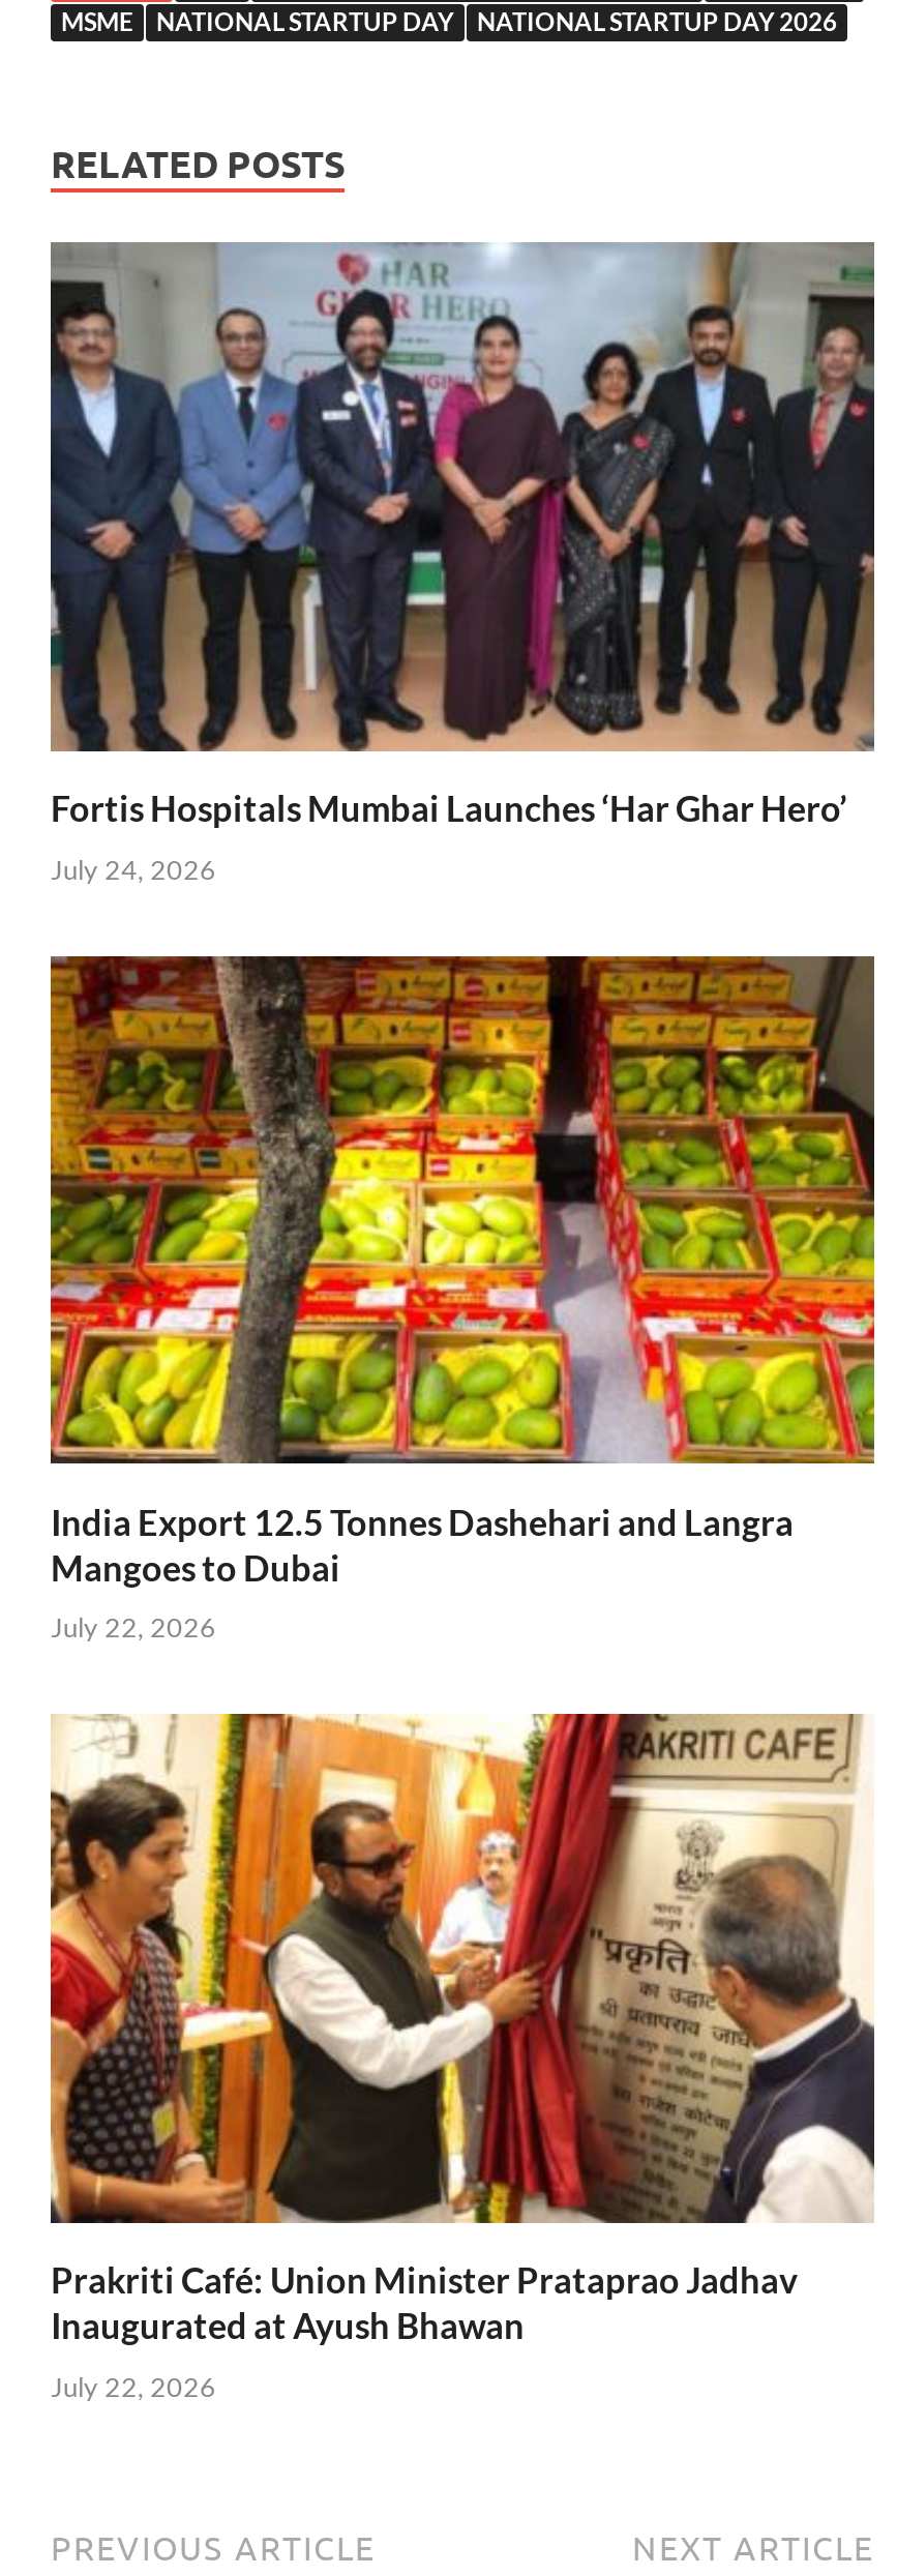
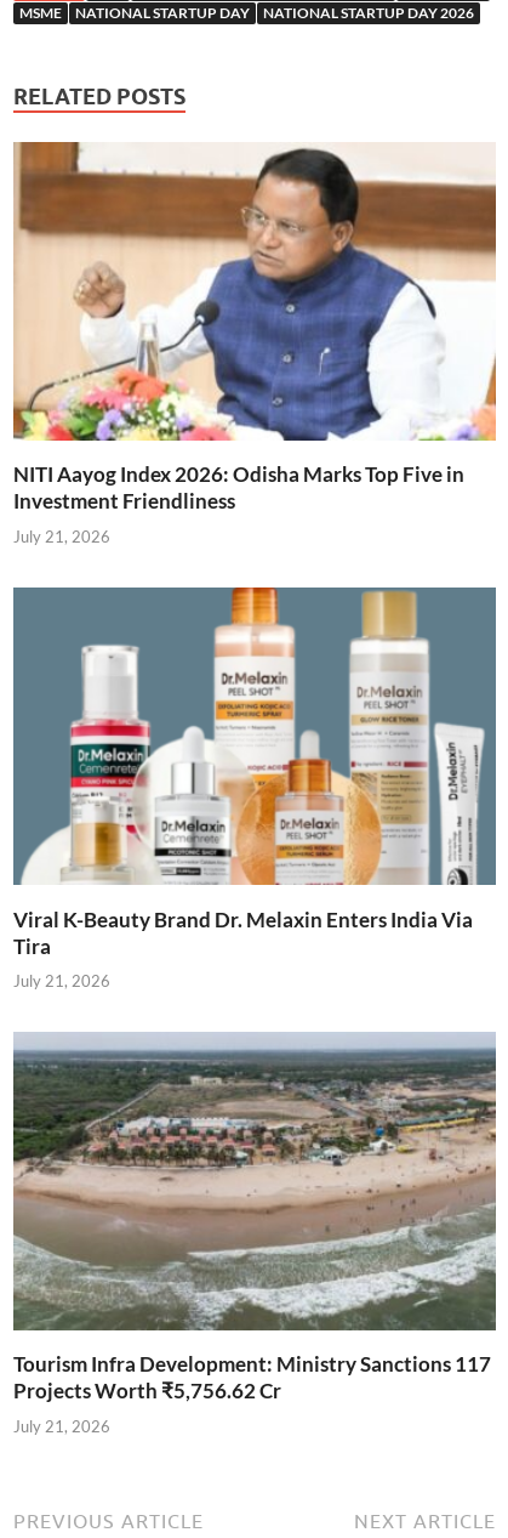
[49,240,876,830] [image] | Fortis Hospitals Mumbai Launches ‘Har Ghar Hero’ -> [13,142,497,514] [image] | NITI Aayog Index 2026: Odisha Marks Top Five in | Investment Friendliness
[51,852,216,885] July 24, 2026 -> [13,526,110,546] July 21, 2026
[49,954,876,1589] [image] | India Export 12.5 Tonnes Dashehari and Langra | Mangoes to Dubai -> [12,586,497,958] [image] | Viral K-Beauty Brand Dr. Melaxin Enters India Via | Tira
[51,1611,216,1644] July 22, 2026 -> [13,971,110,991] July 21, 2026
[49,1712,874,2348] [image] | Prakriti Café: Union Minister Prataprao Jadhav | Inaugurated at Ayush Bhawan -> [12,1032,497,1404] [image] | Tourism Infra Development: Ministry Sanctions 117 | Projects Worth ₹5,756.62 Cr
[51,2369,216,2403] July 22, 2026 -> [13,1416,110,1436] July 21, 2026

